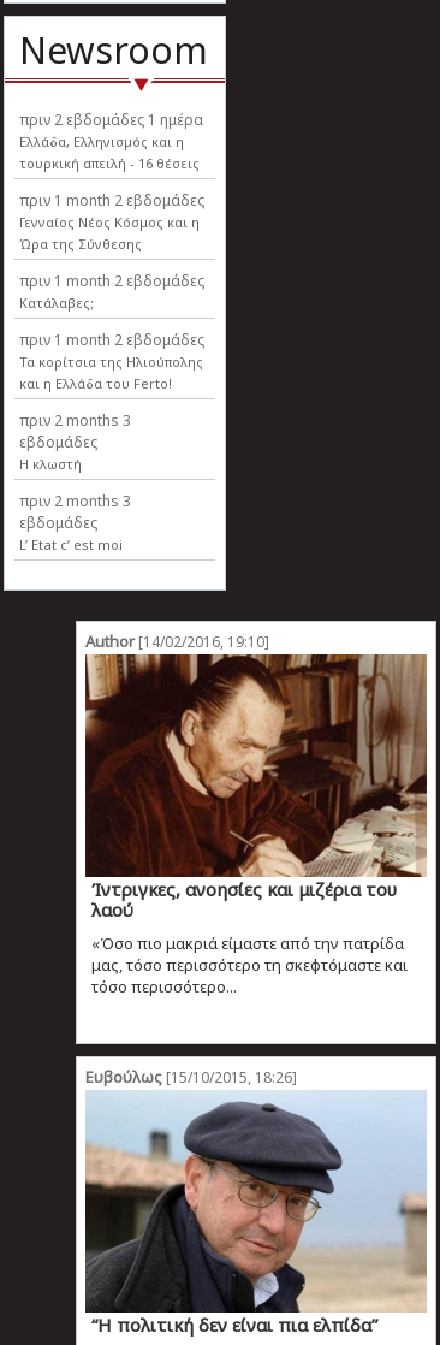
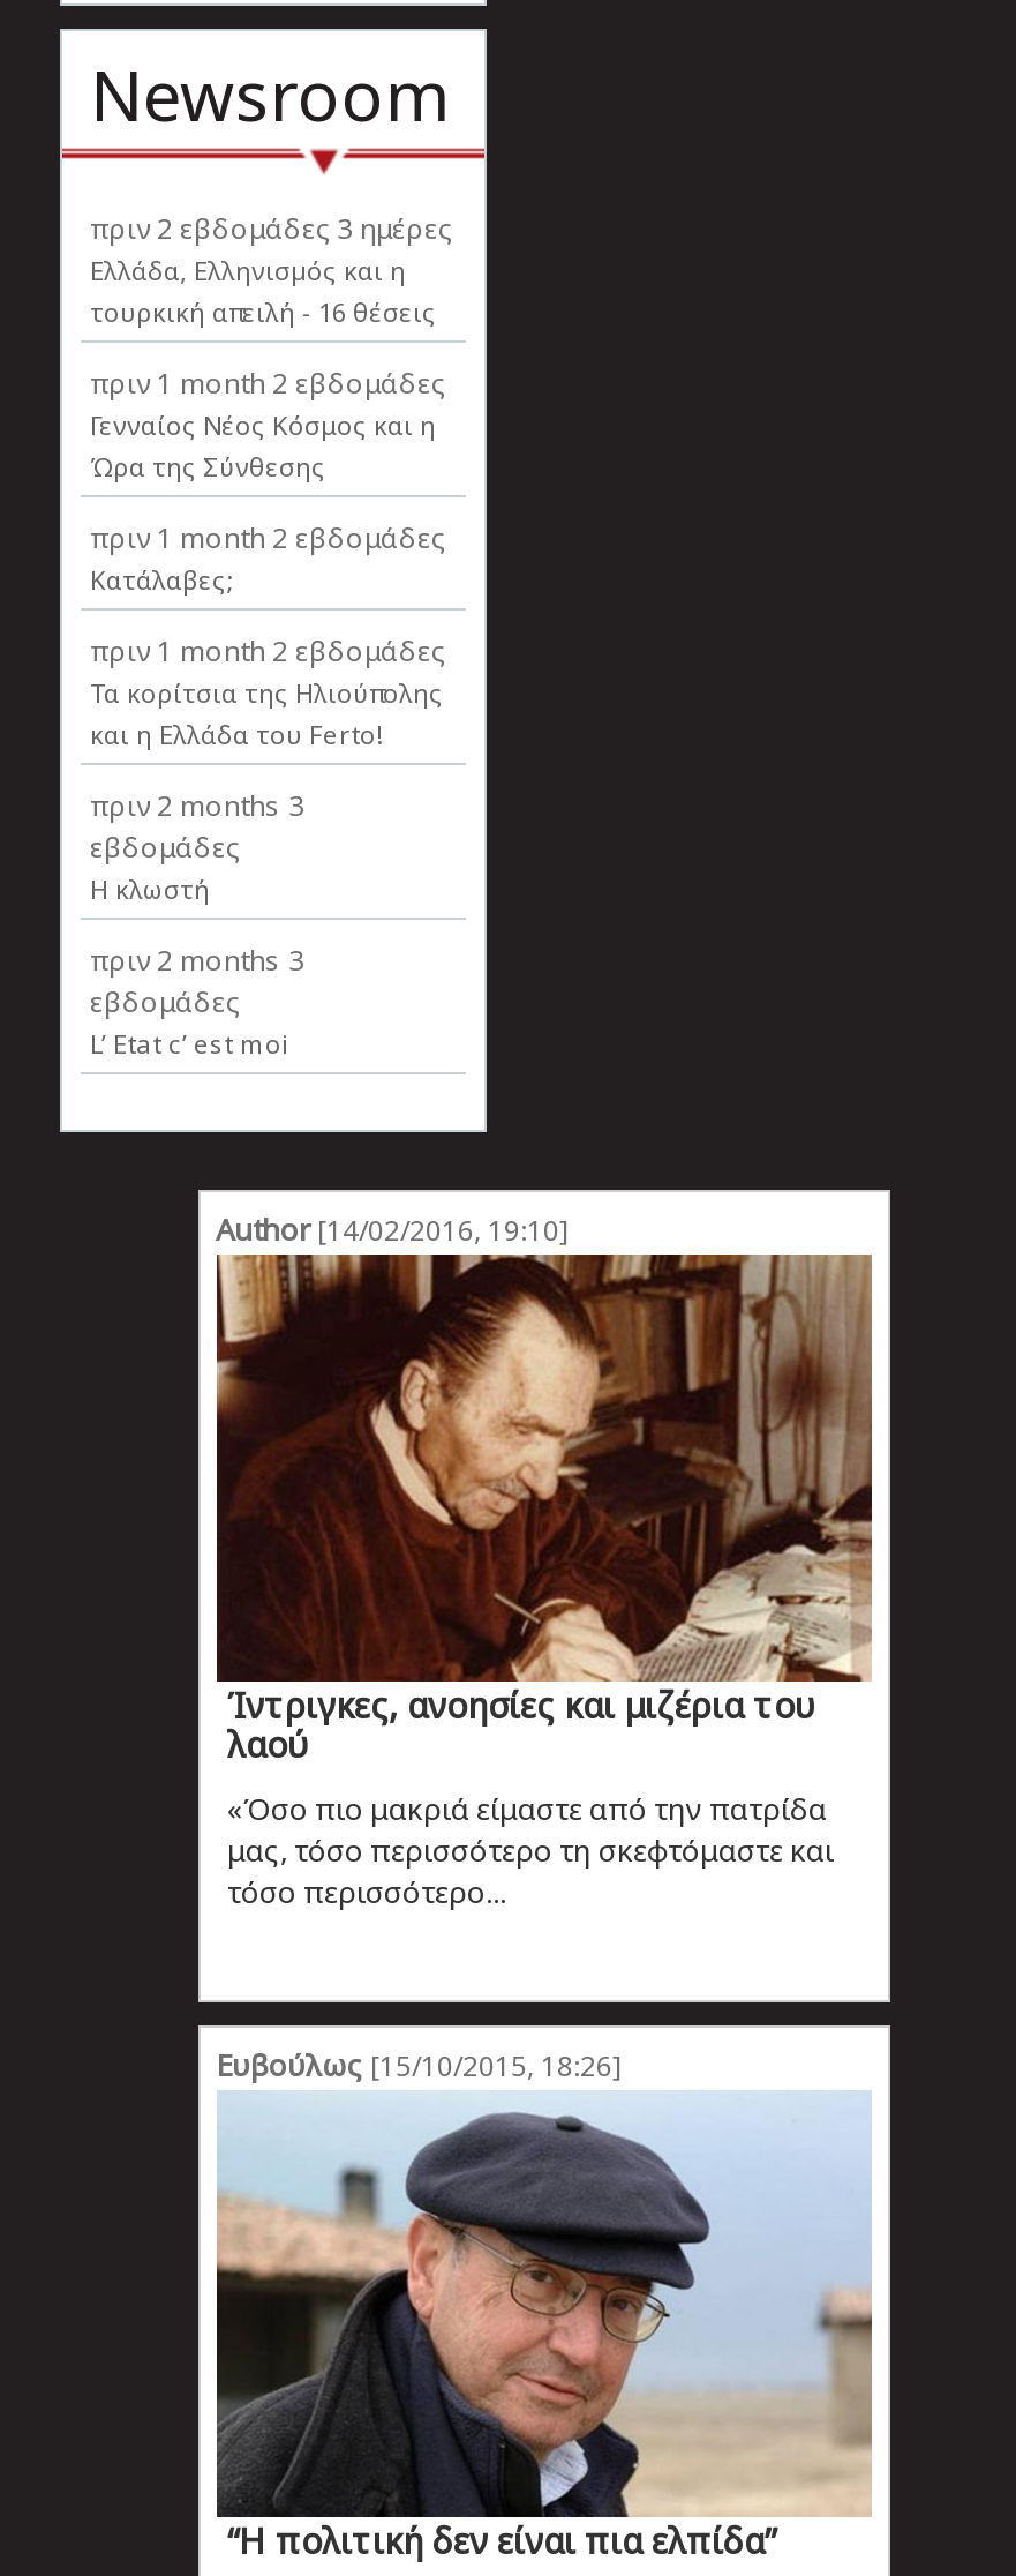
[19,110,203,131] πριν 2 εβδομάδες 1 ημέρα -> [90,210,452,249] πριν 2 εβδομάδες 3 ημέρες

